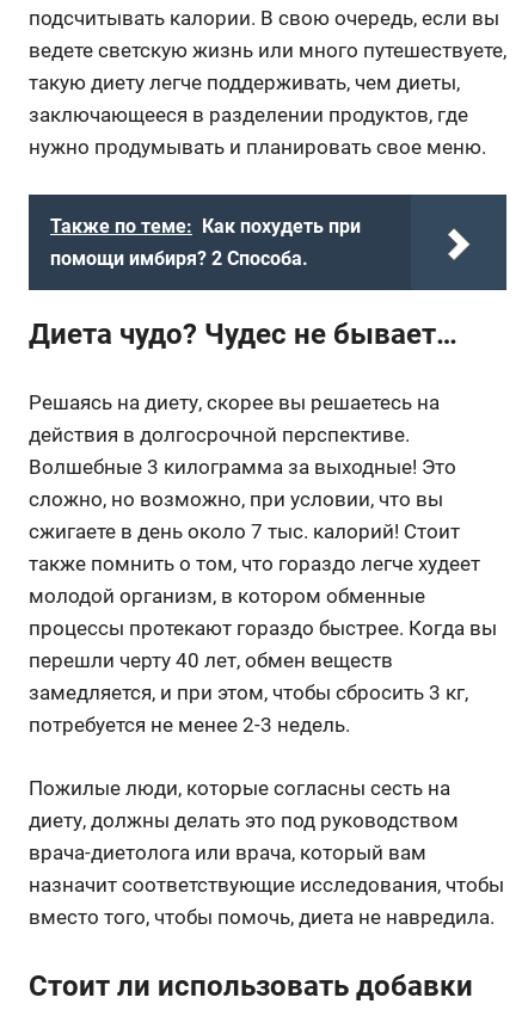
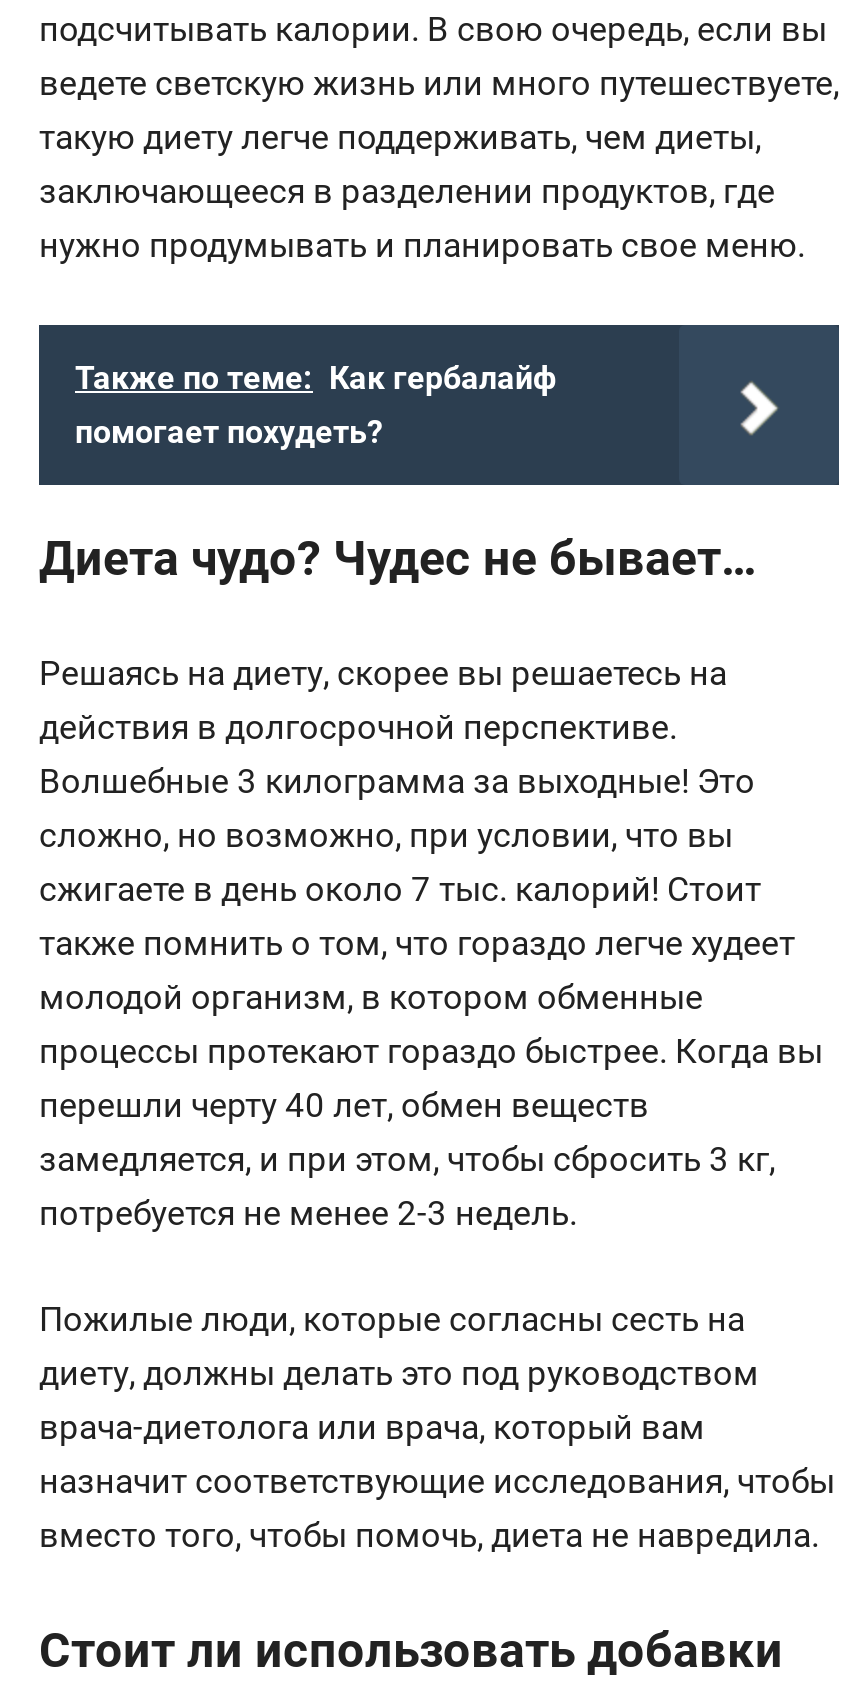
[50,214,361,269] Также по теме: Как похудеть при | помощи имбиря? 2 Способа. -> [75,358,557,450] Также по теме: Как гербалайф | помогает похудеть?

